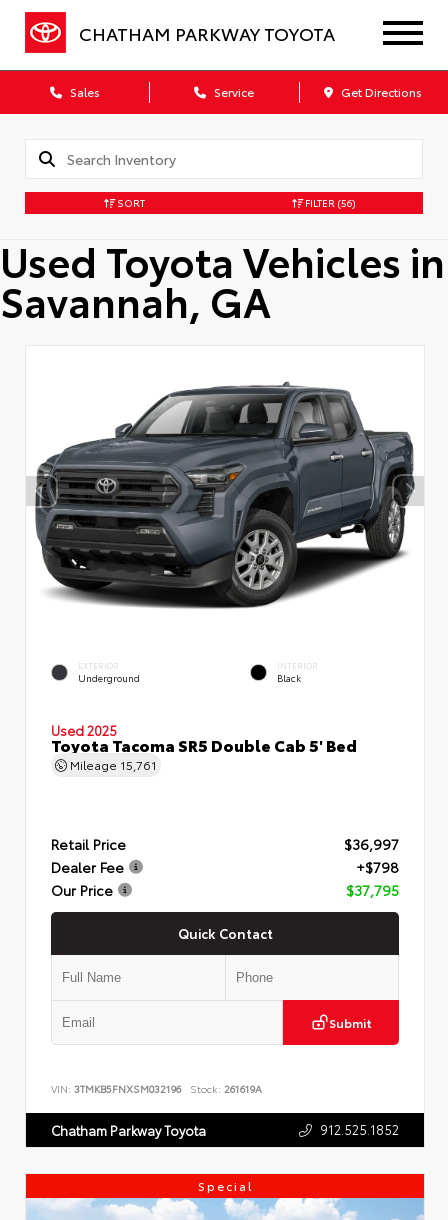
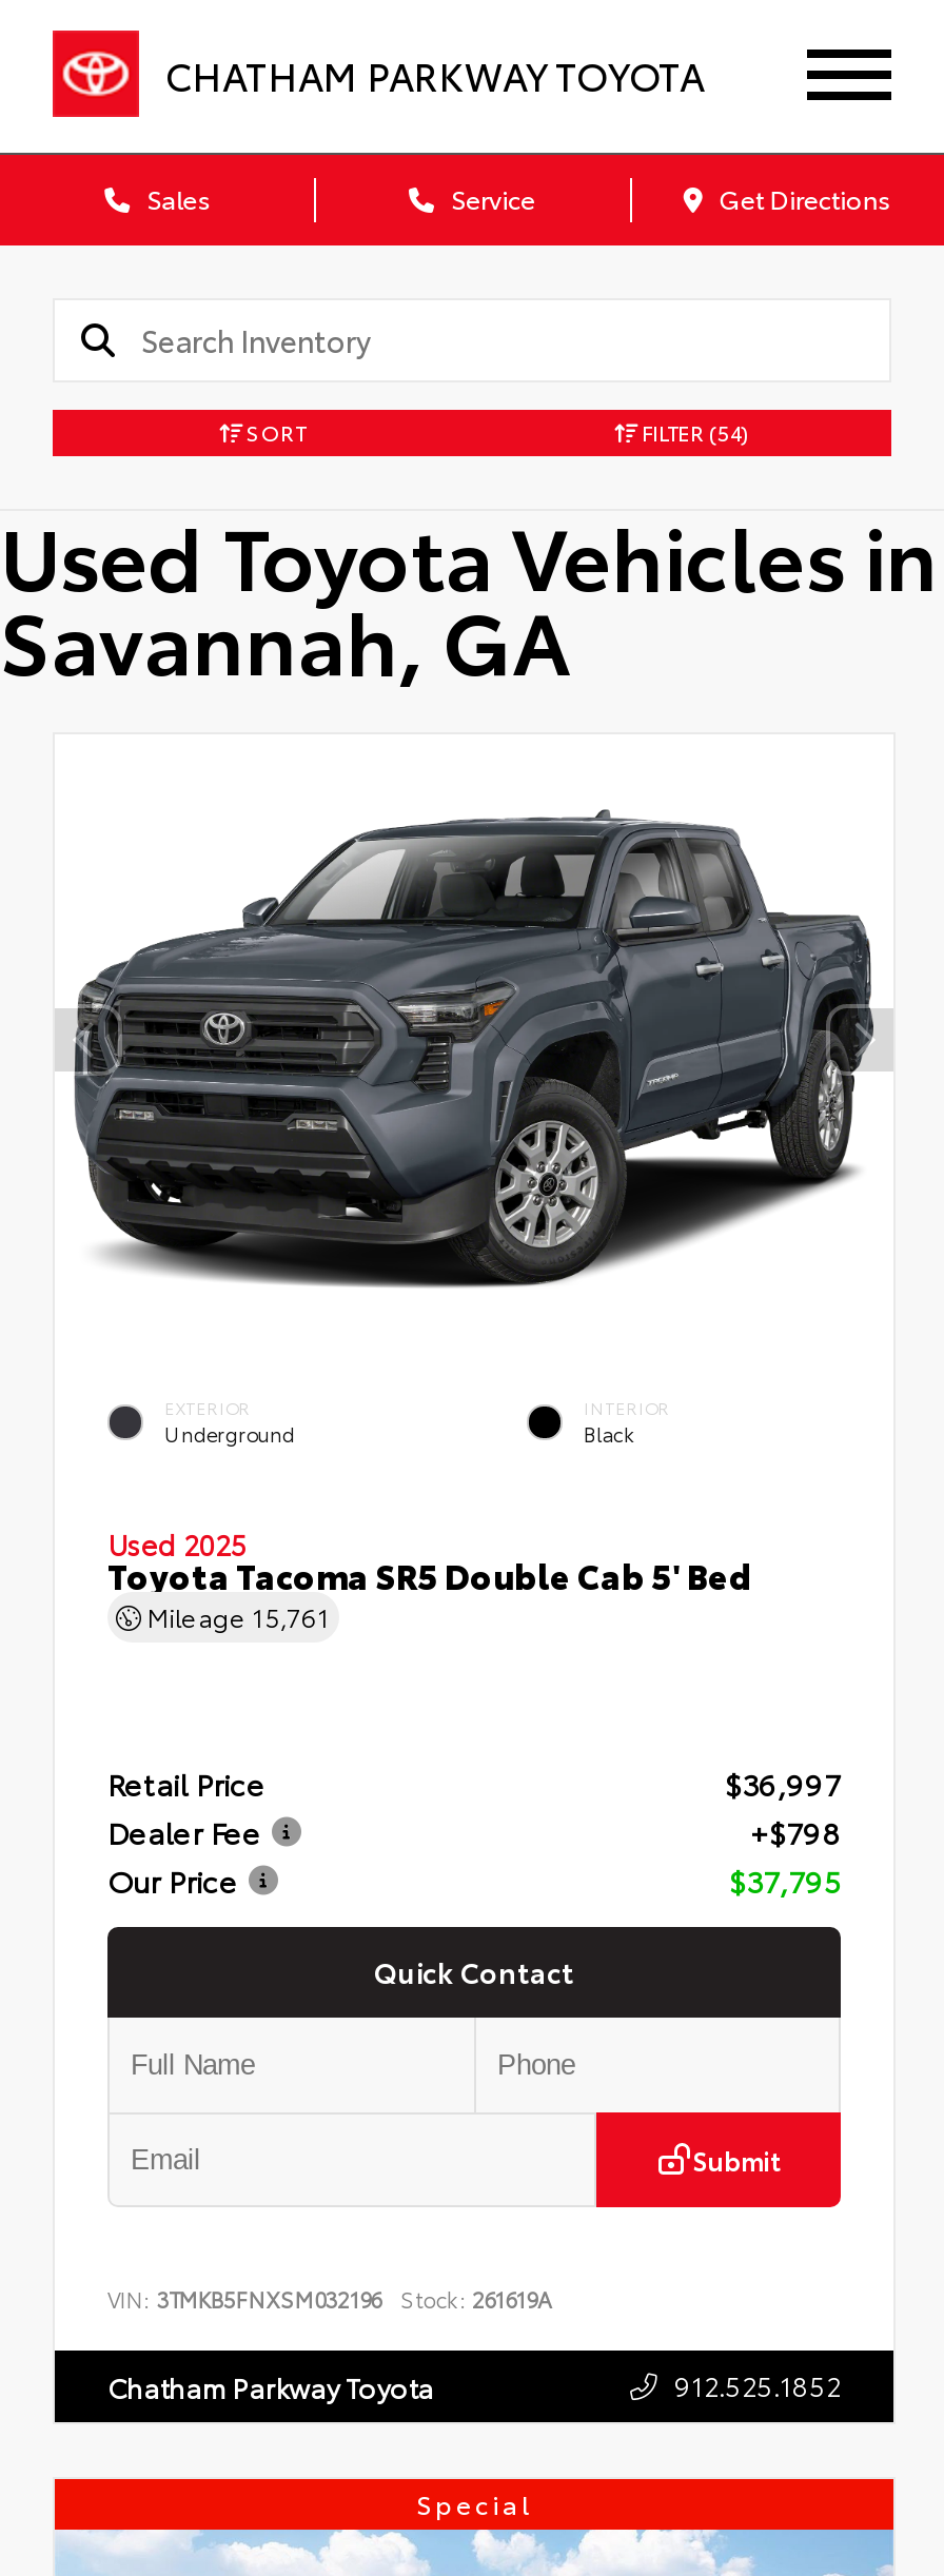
[302,195,355,210] FILTER (56) -> [637,416,749,447] FILTER (54)

